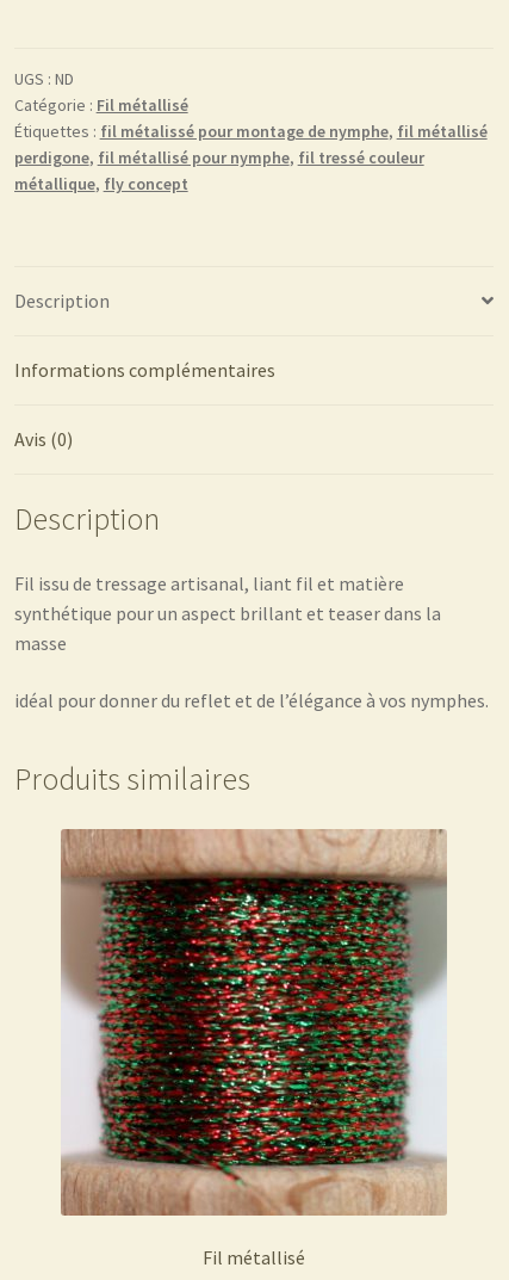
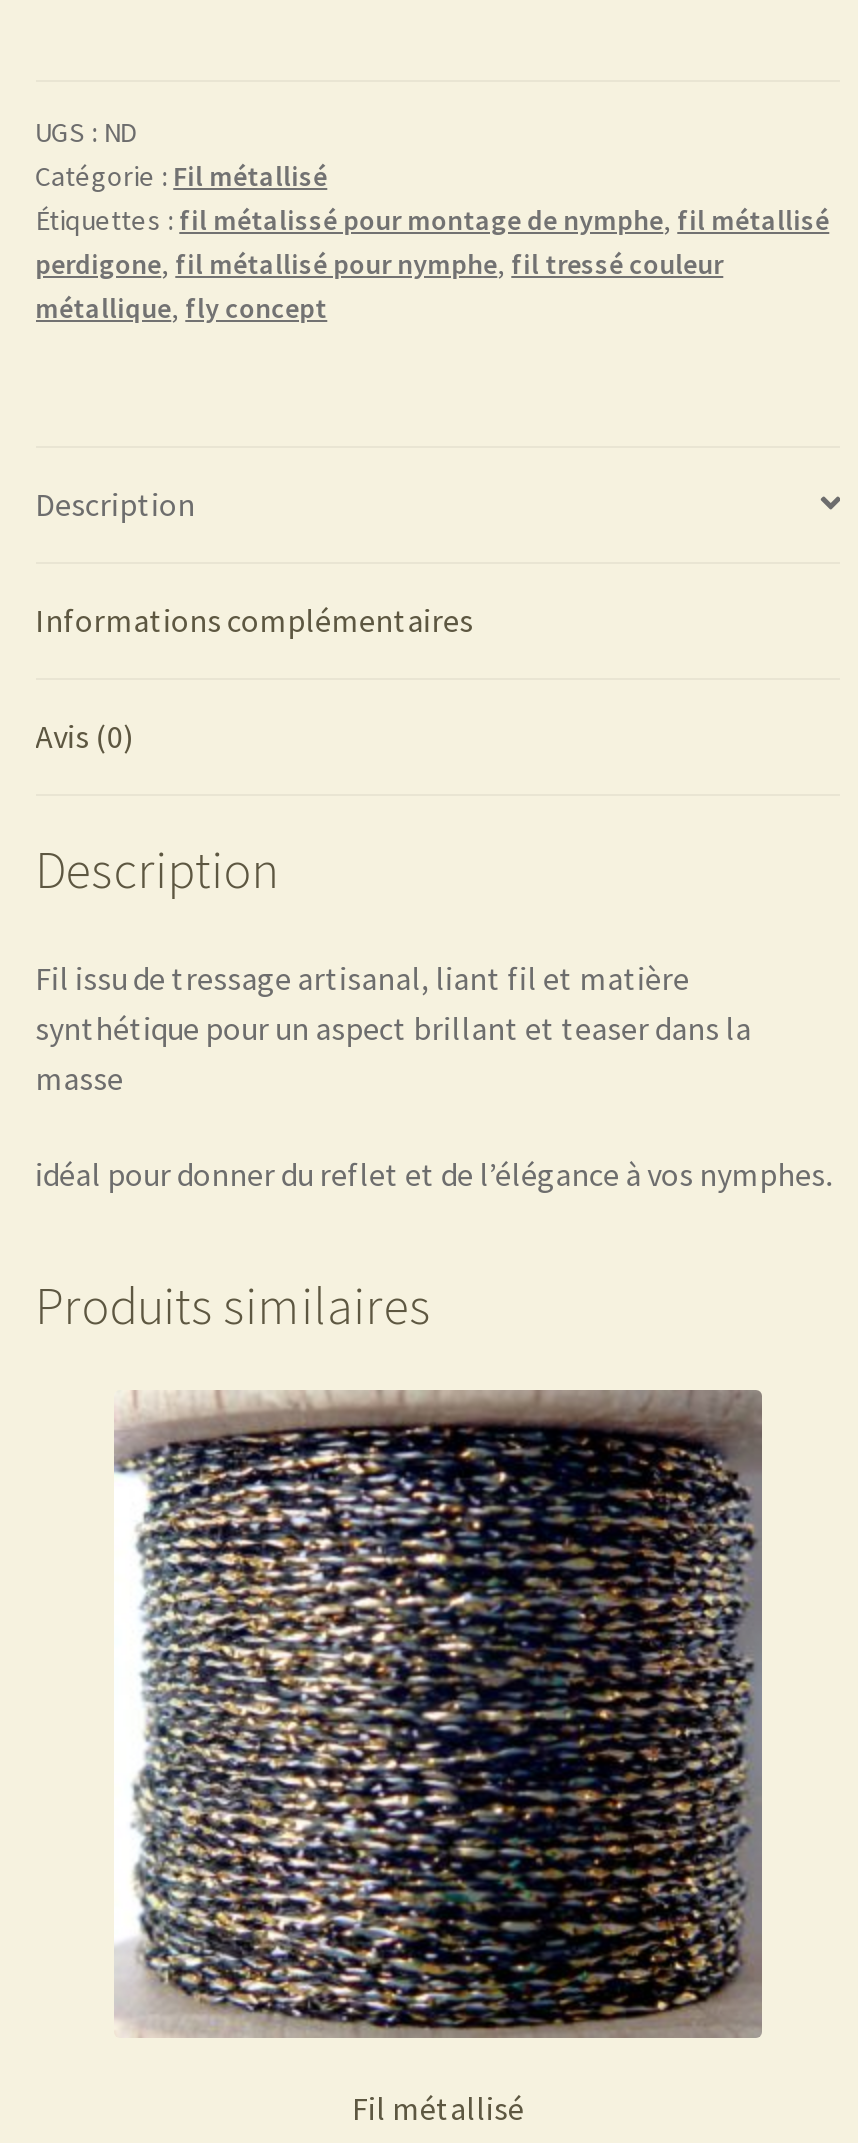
[60,828,447,1217] [image] -> [114,1390,764,2038] [image]

